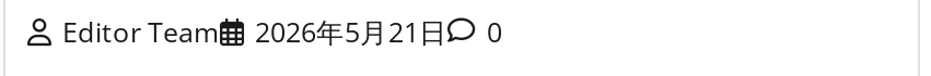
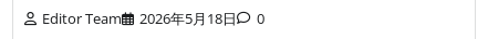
[62,12,502,51] Editor Team 2026年5月21日 0 -> [42,9,264,28] Editor Team 2026年5月18日 0

